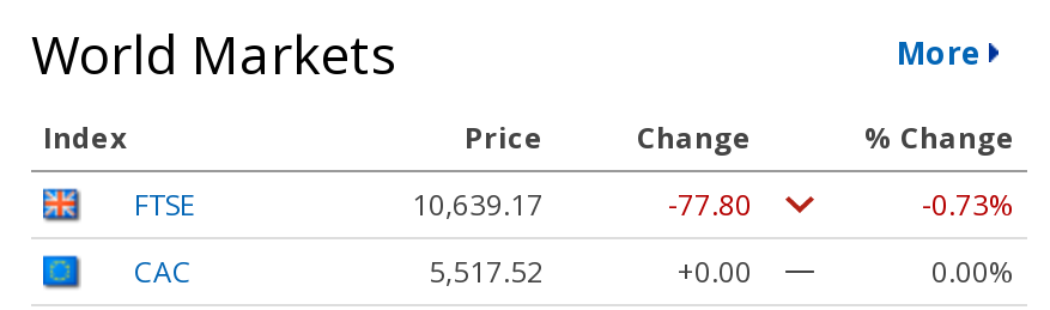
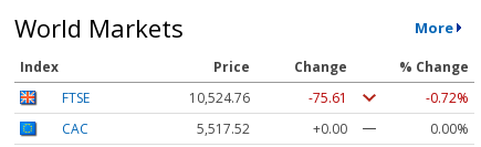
[412,183,544,224] 10,639.17 -> [189,88,250,107] 10,524.76
[668,183,752,224] -77.80 -> [309,88,347,107] -75.61
[922,183,1015,224] -0.73% -> [426,88,469,107] -0.72%

